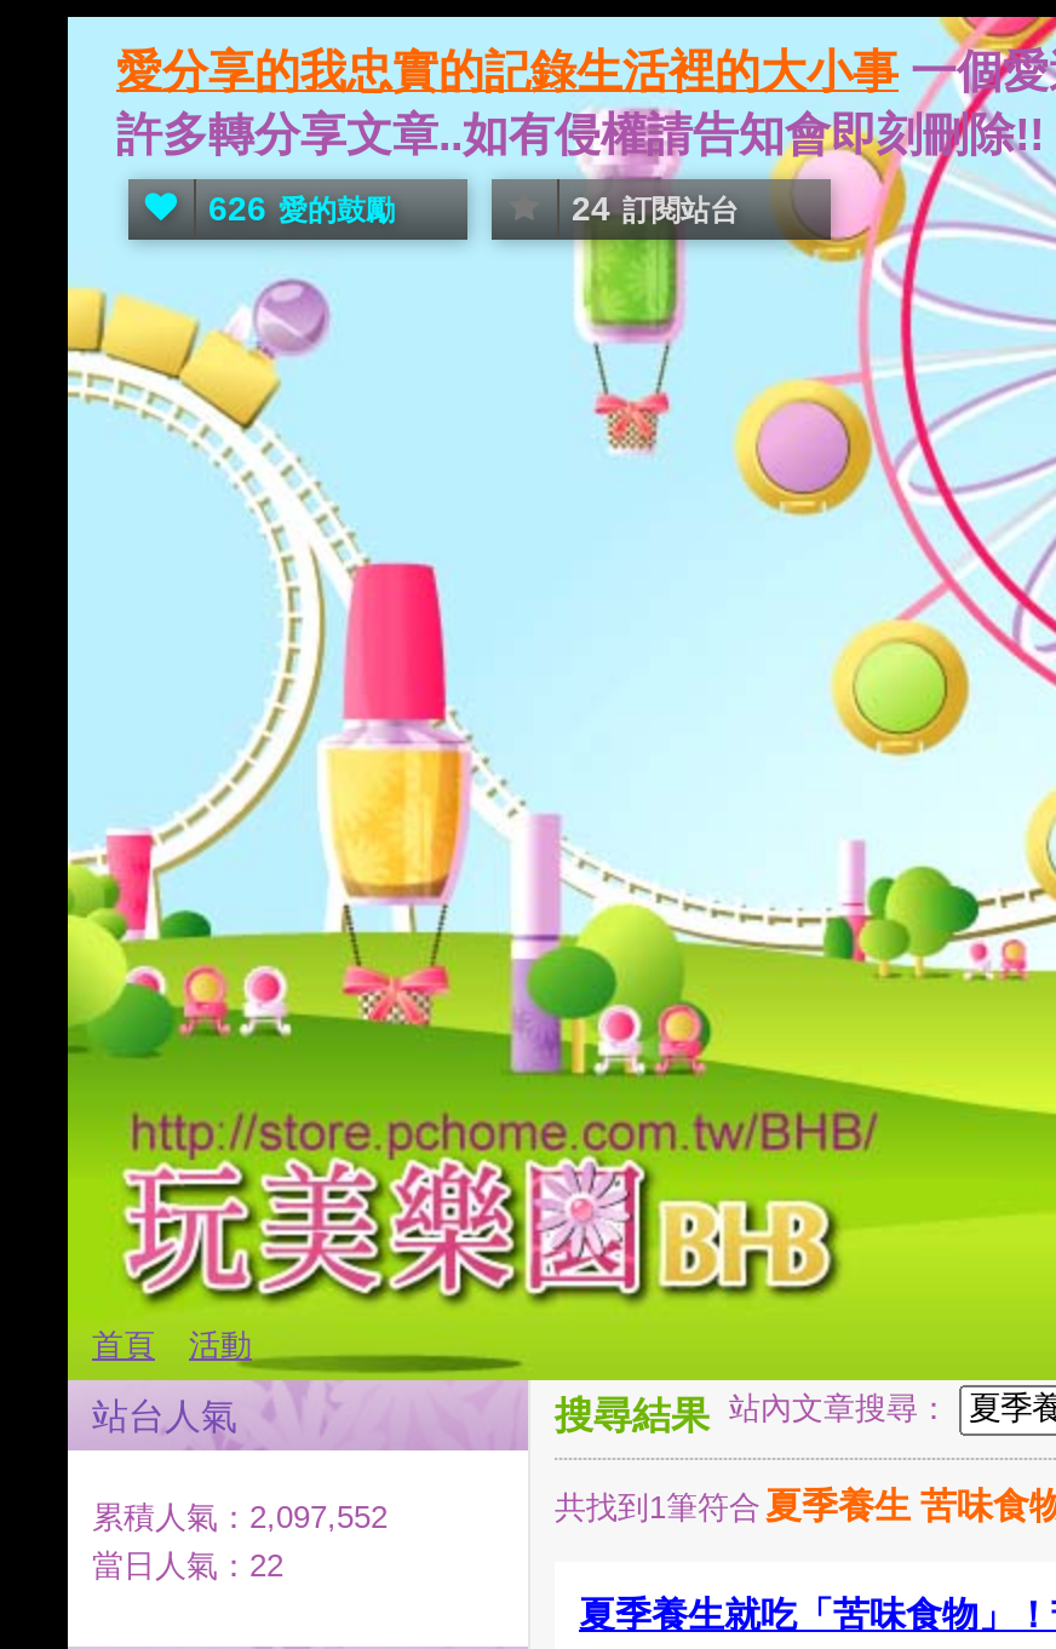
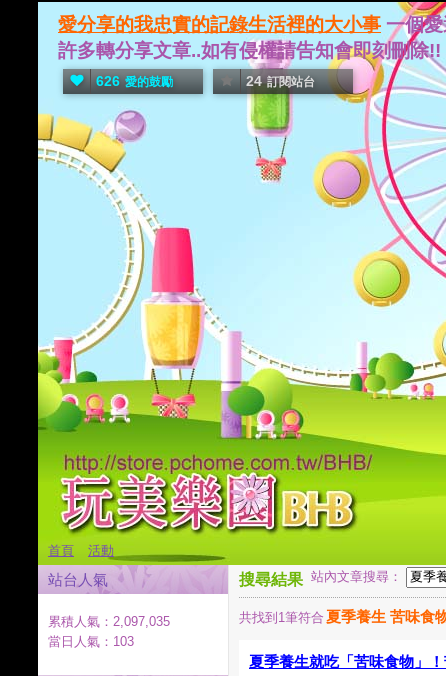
[92,1499,388,1535] 累積人氣：2,097,552 -> [48,614,170,629] 累積人氣：2,097,035
[92,1547,283,1584] 當日人氣：22 -> [48,634,134,649] 當日人氣：103

